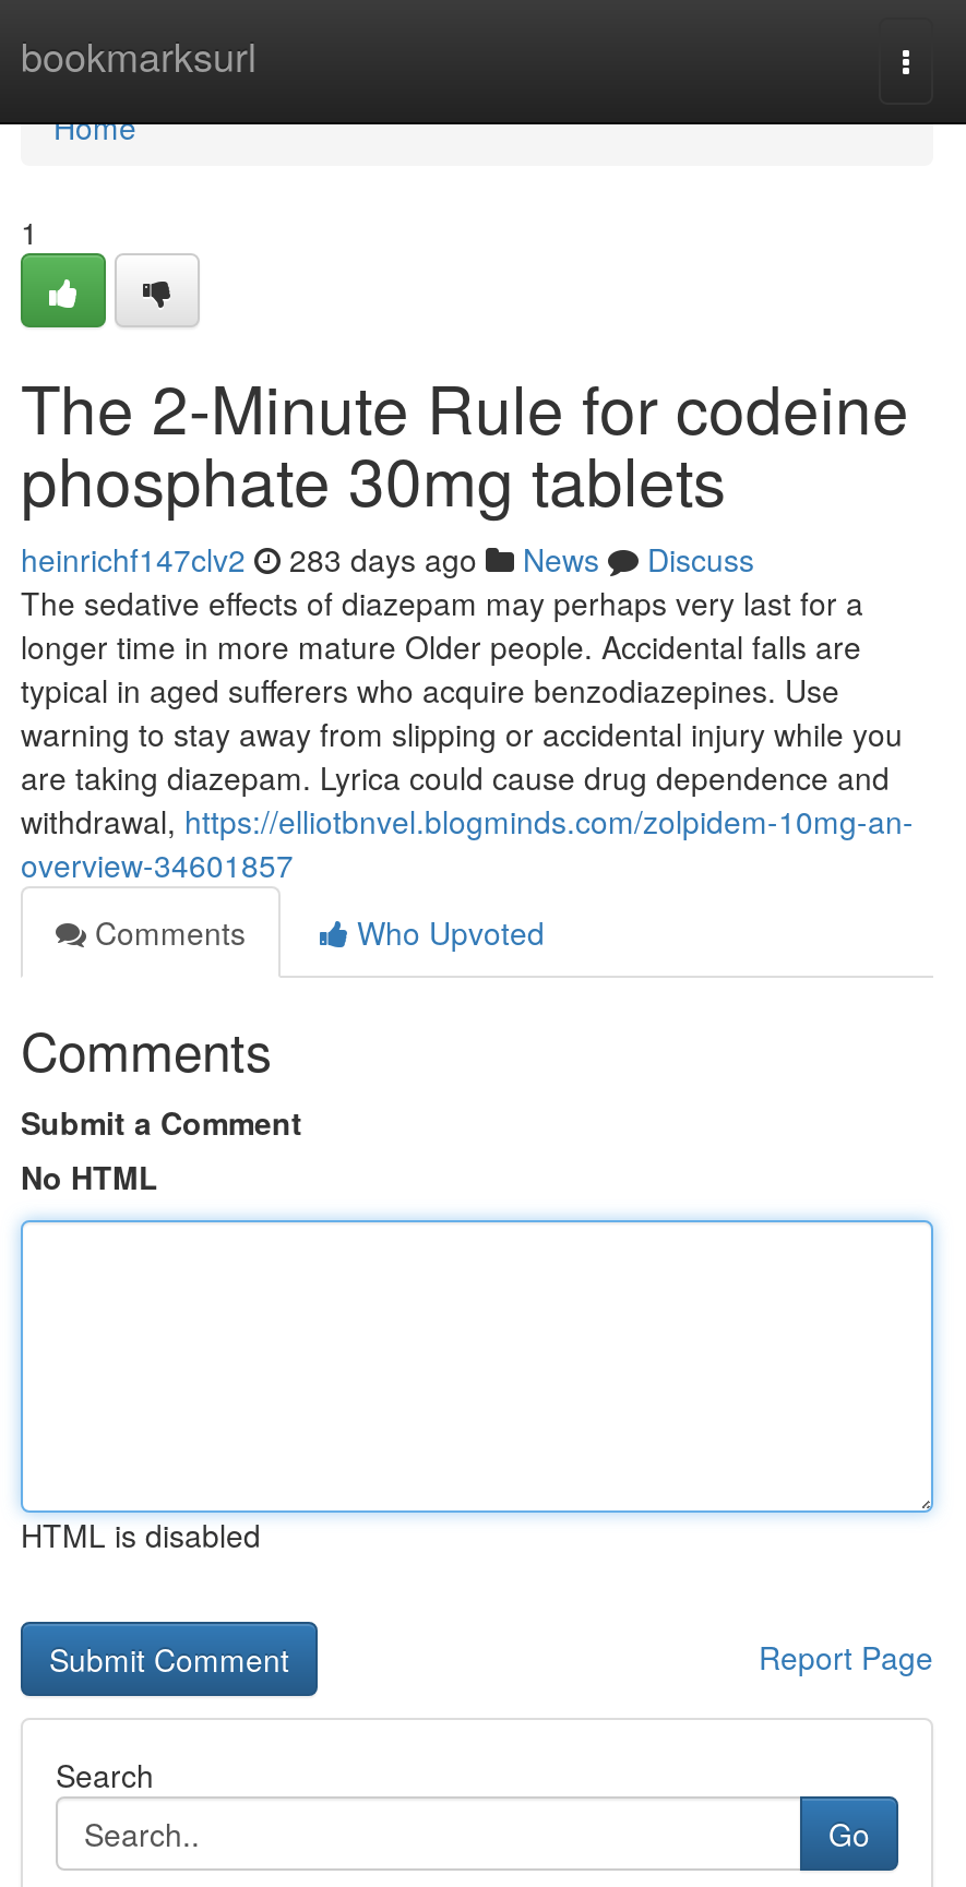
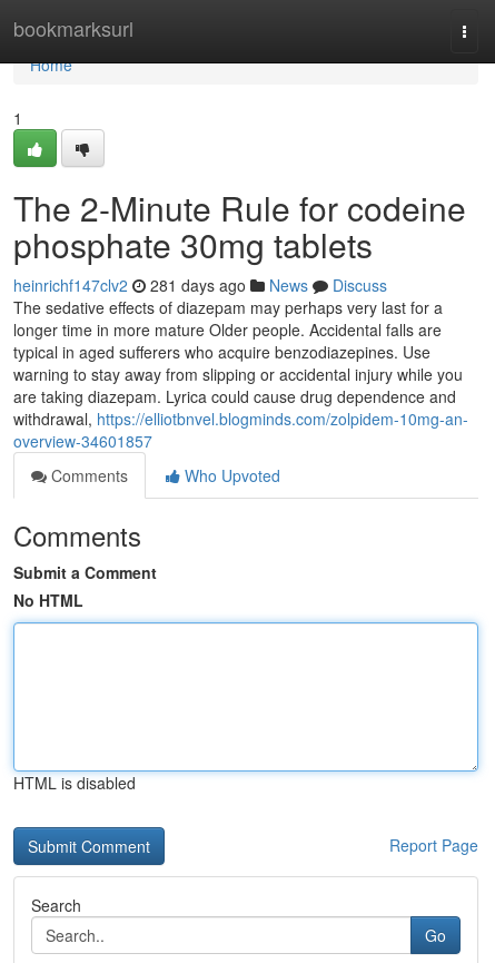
[21,537,754,581] heinrichf147clv2 283 days ago News Discuss -> [13,274,387,296] heinrichf147clv2 281 days ago News Discuss

